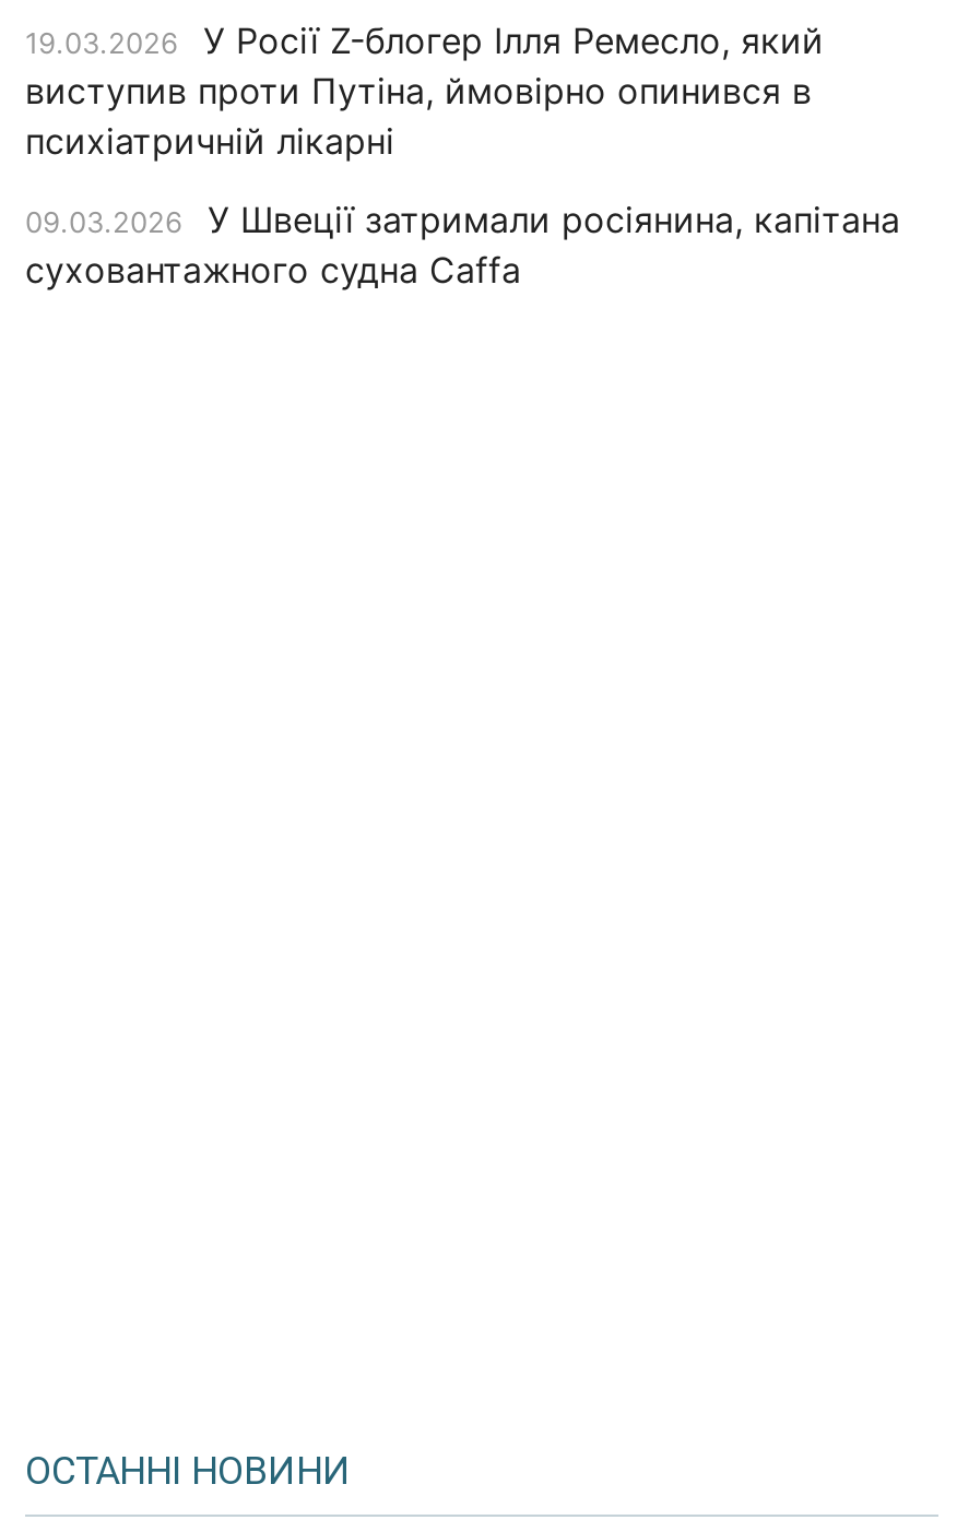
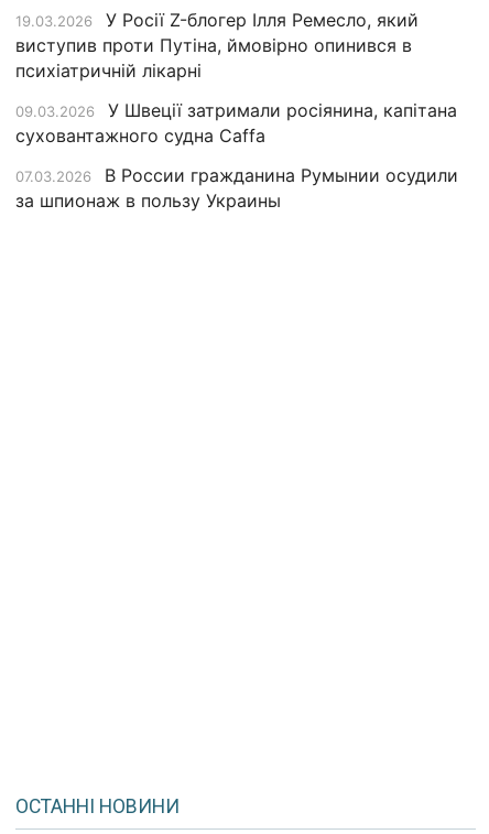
none -> [15,164,458,211] 07.03.2026 | В России гражданина Румынии осудили | за шпионаж в пользу Украины

